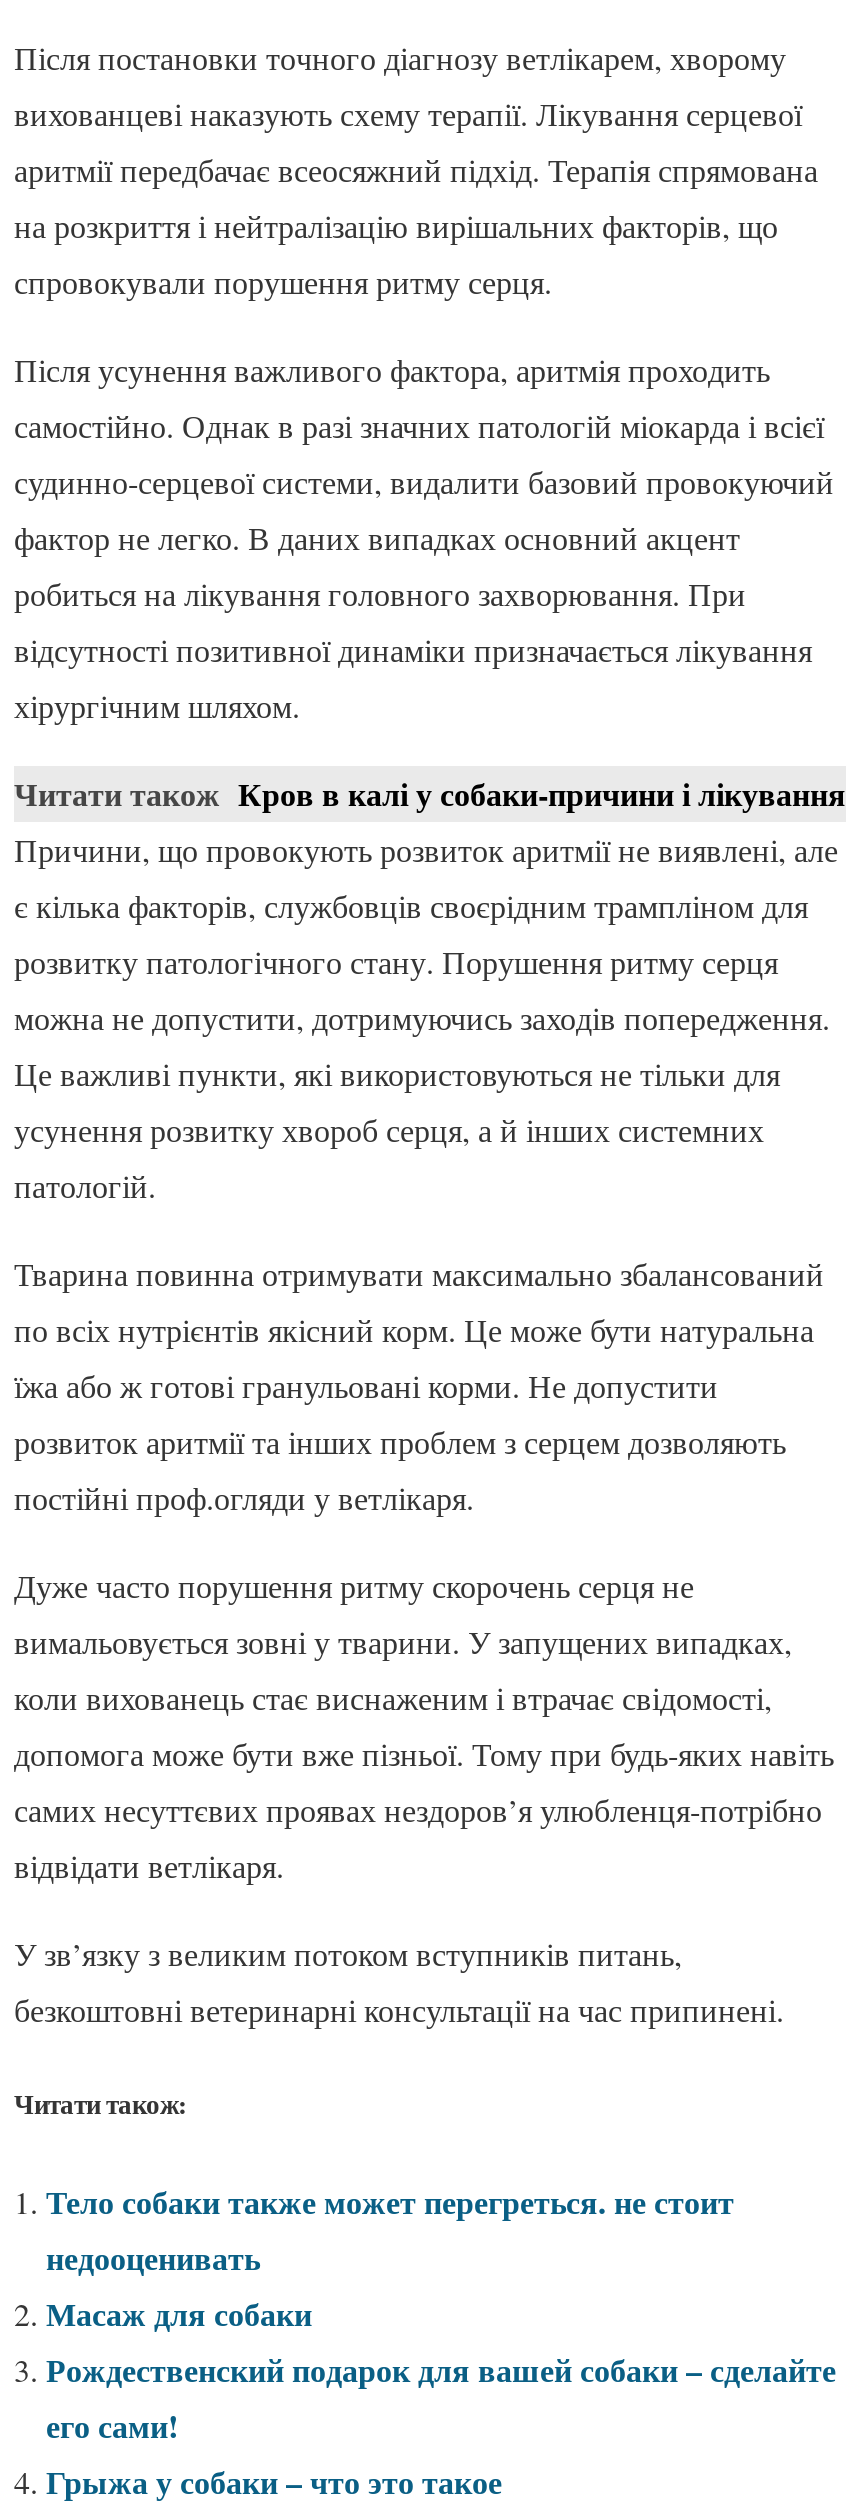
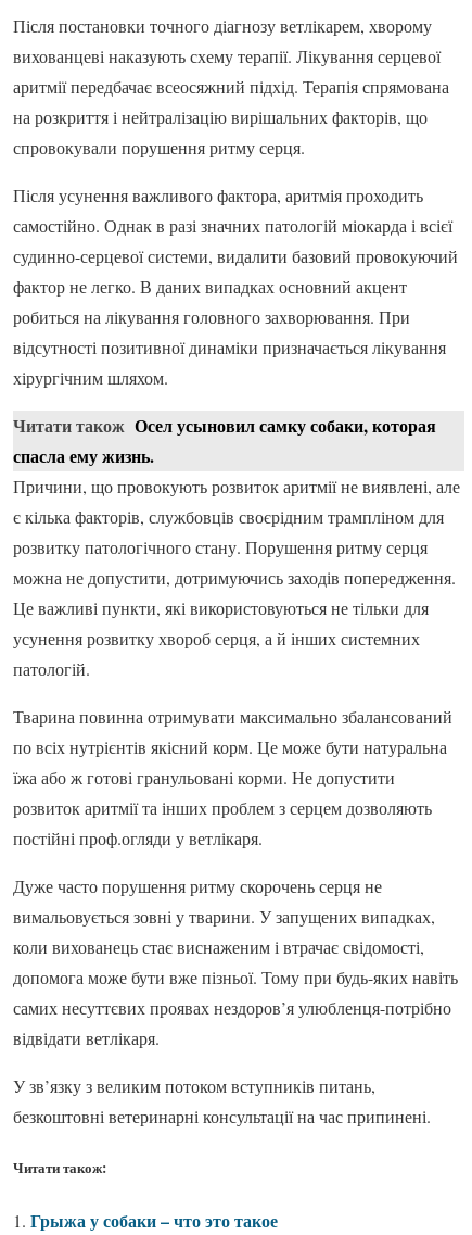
[14,770,846,816] Читати також Кров в калі у собаки-причини і лікування -> [13,413,436,468] Читати також Осел усыновил самку собаки, которая | спасла ему жизнь.
moved [14,828,838,2125] -> [13,475,460,1179]: Причини, що провокують розвиток аритмії не виявлені, але | є кілька факторів, службовців своєрідним трампліном для | розвитку патологічного стану. Порушення ритму серця | ... | безкоштовні ветеринарні консультації на час припинені. | Читати також:
[46,2177,836,2447] Тело собаки также может перегреться. не стоит | недооценивать | Масаж для собаки | Рождественский подарок для вашей собаки – сделайте | его сами! -> none

